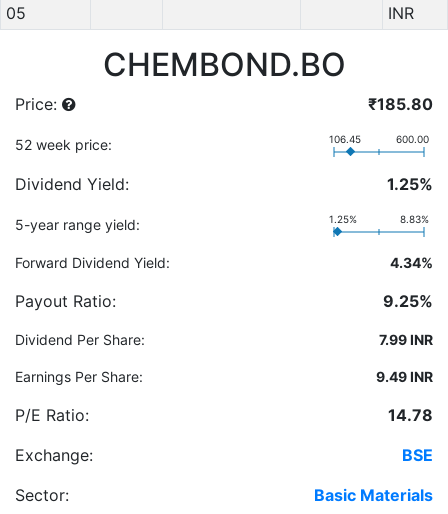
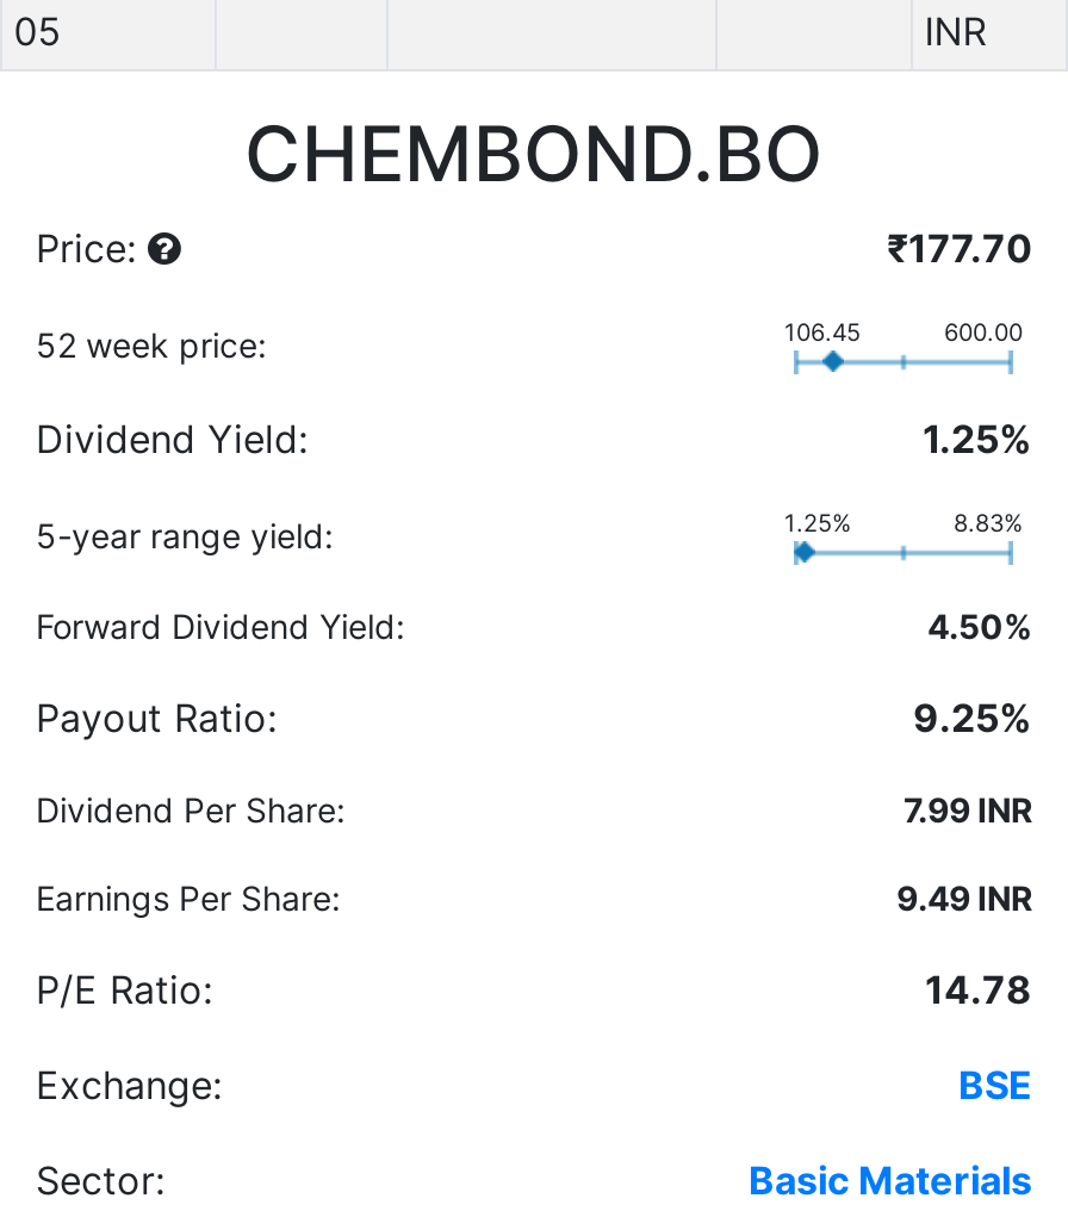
[368,94,433,114] ₹185.80 -> [887,224,1032,272] ₹177.70
[390,254,433,271] 4.34% -> [927,606,1032,646] 4.50%

